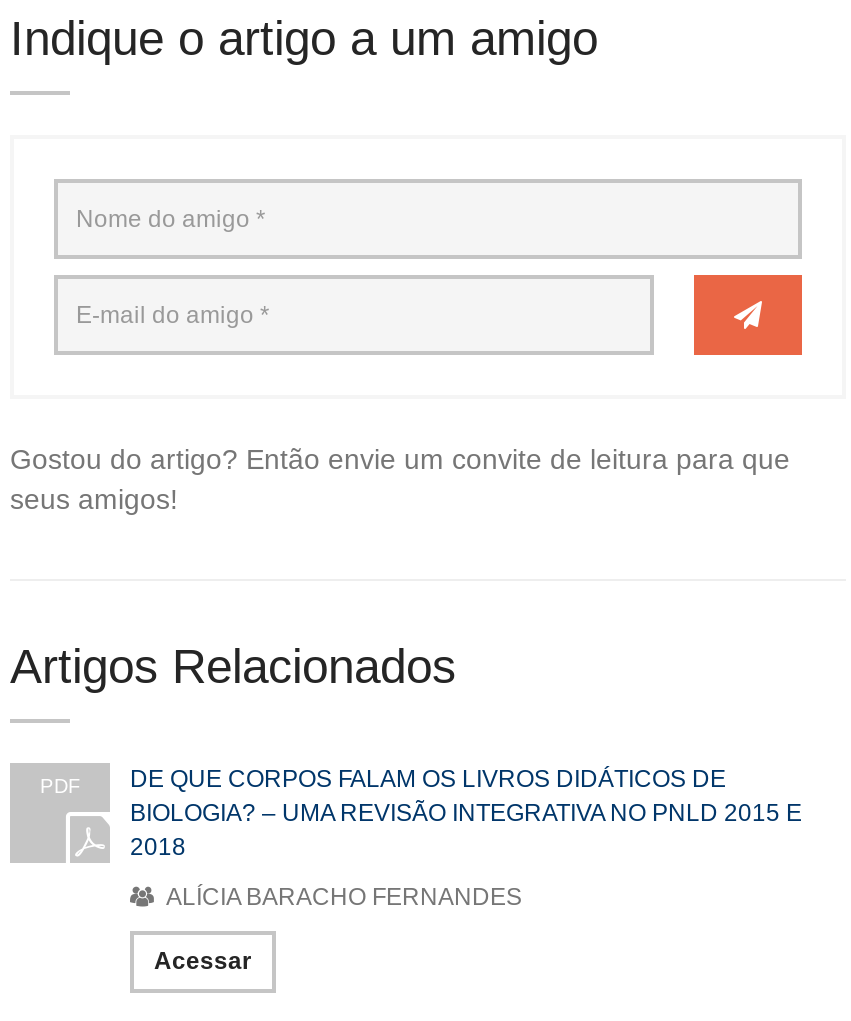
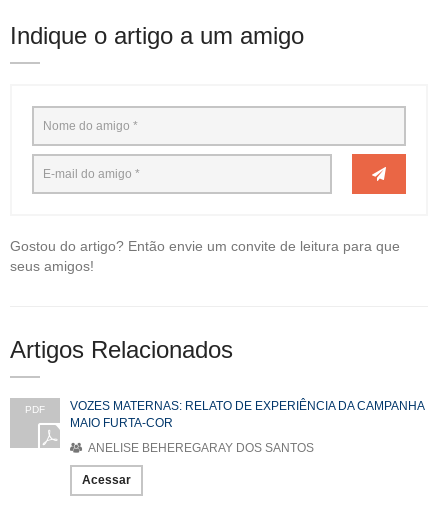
[130,764,802,860] DE QUE CORPOS FALAM OS LIVROS DIDÁTICOS DE | BIOLOGIA? – UMA REVISÃO INTEGRATIVA NO PNLD 2015 E | 2018 -> [70,399,424,430] VOZES MATERNAS: RELATO DE EXPERIÊNCIA DA CAMPANHA | MAIO FURTA-COR
[160,882,522,910] ALÍCIA BARACHO FERNANDES -> [85,441,314,455] ANELISE BEHEREGARAY DOS SANTOS

